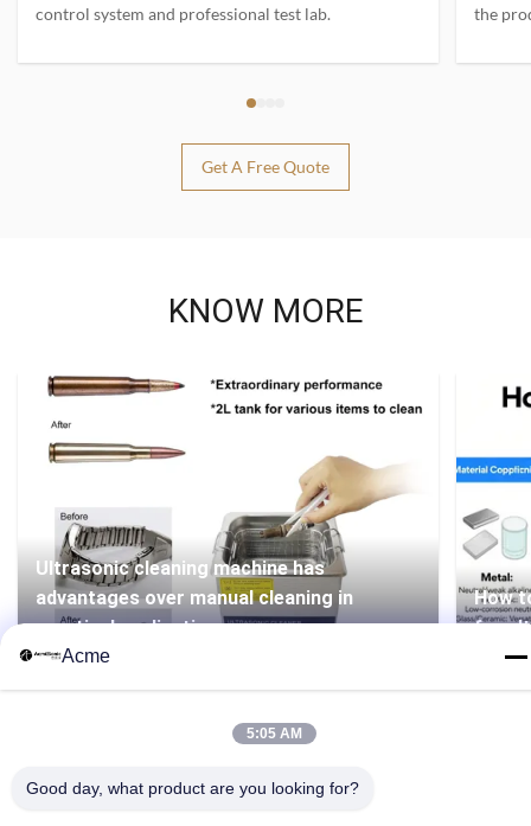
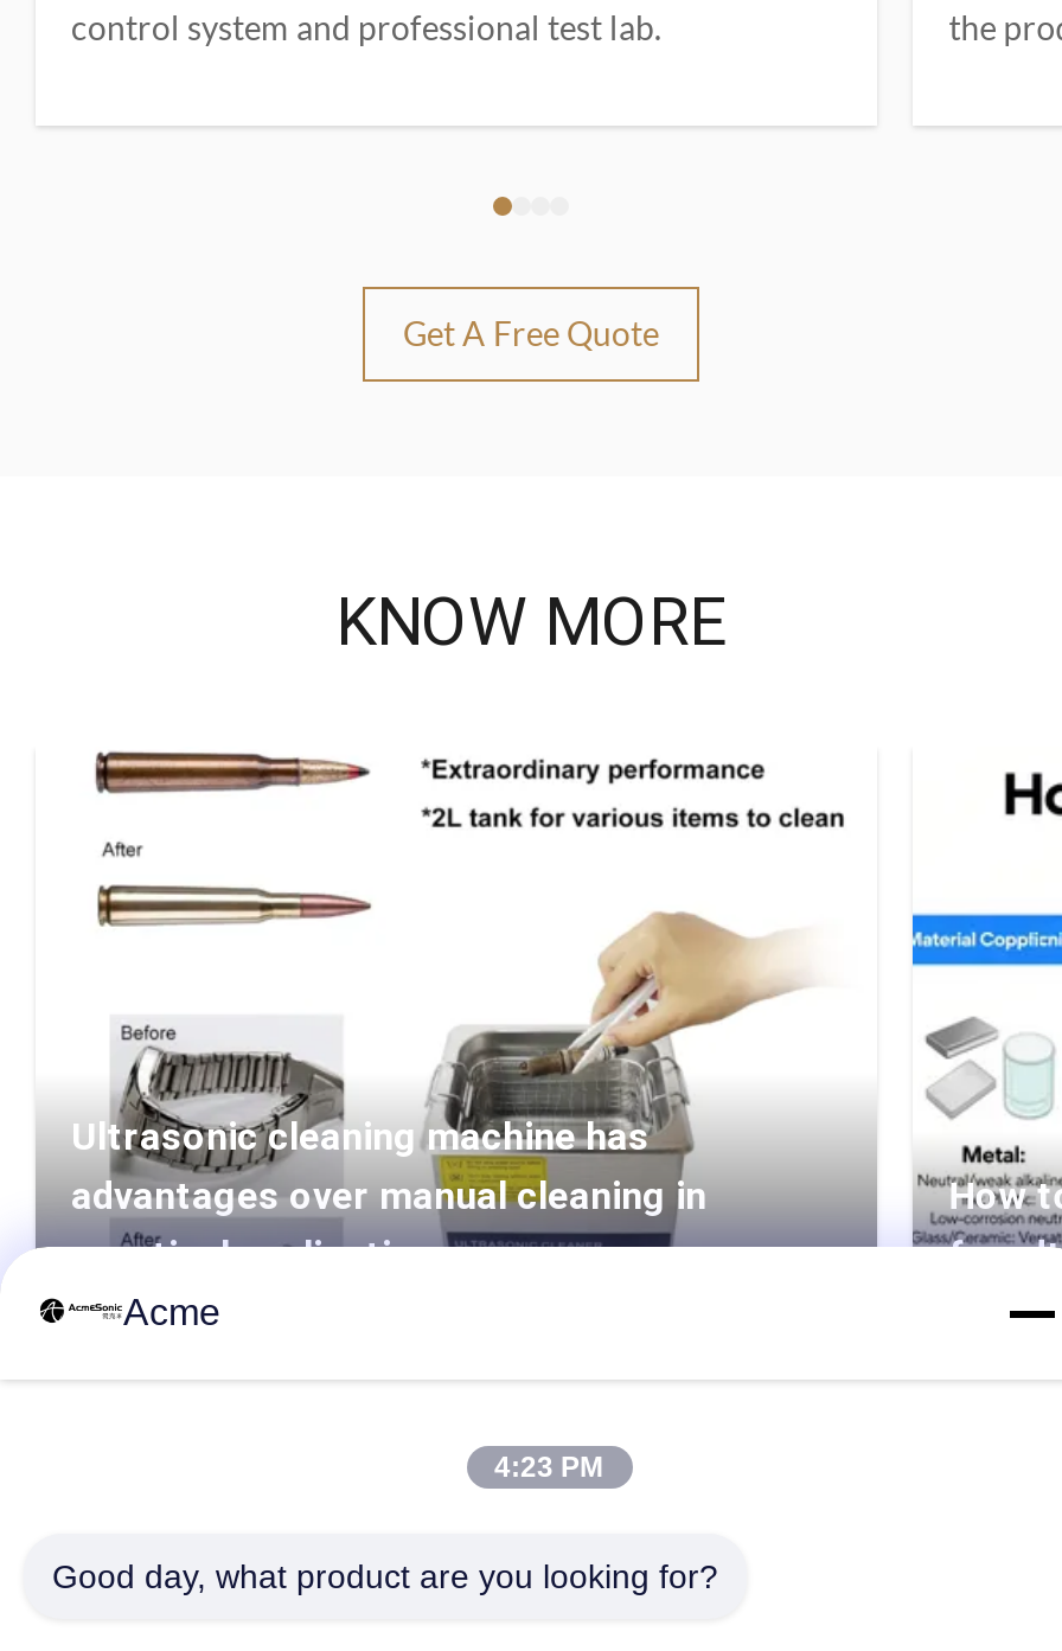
[247,725,302,742] 5:05 AM -> [494,1451,603,1484] 4:23 PM

